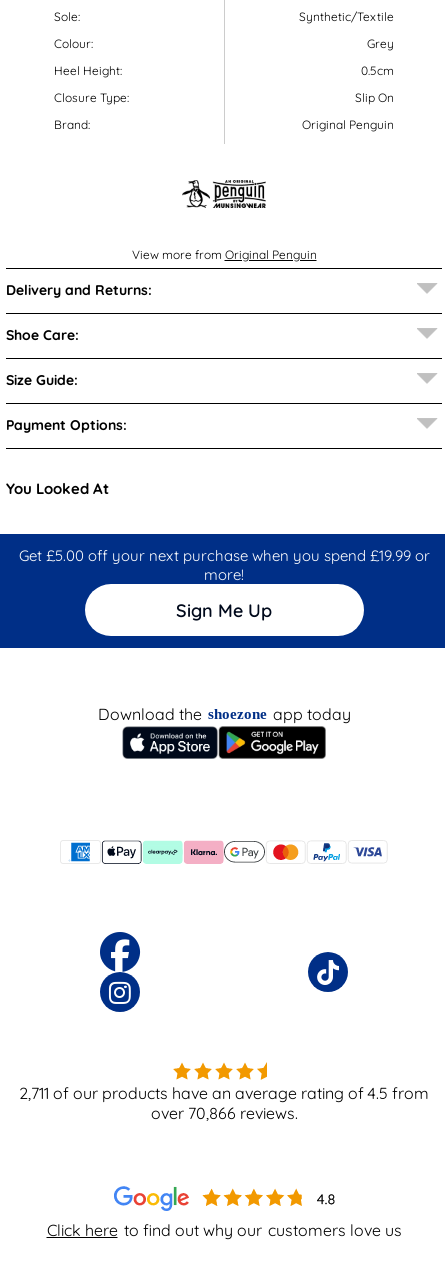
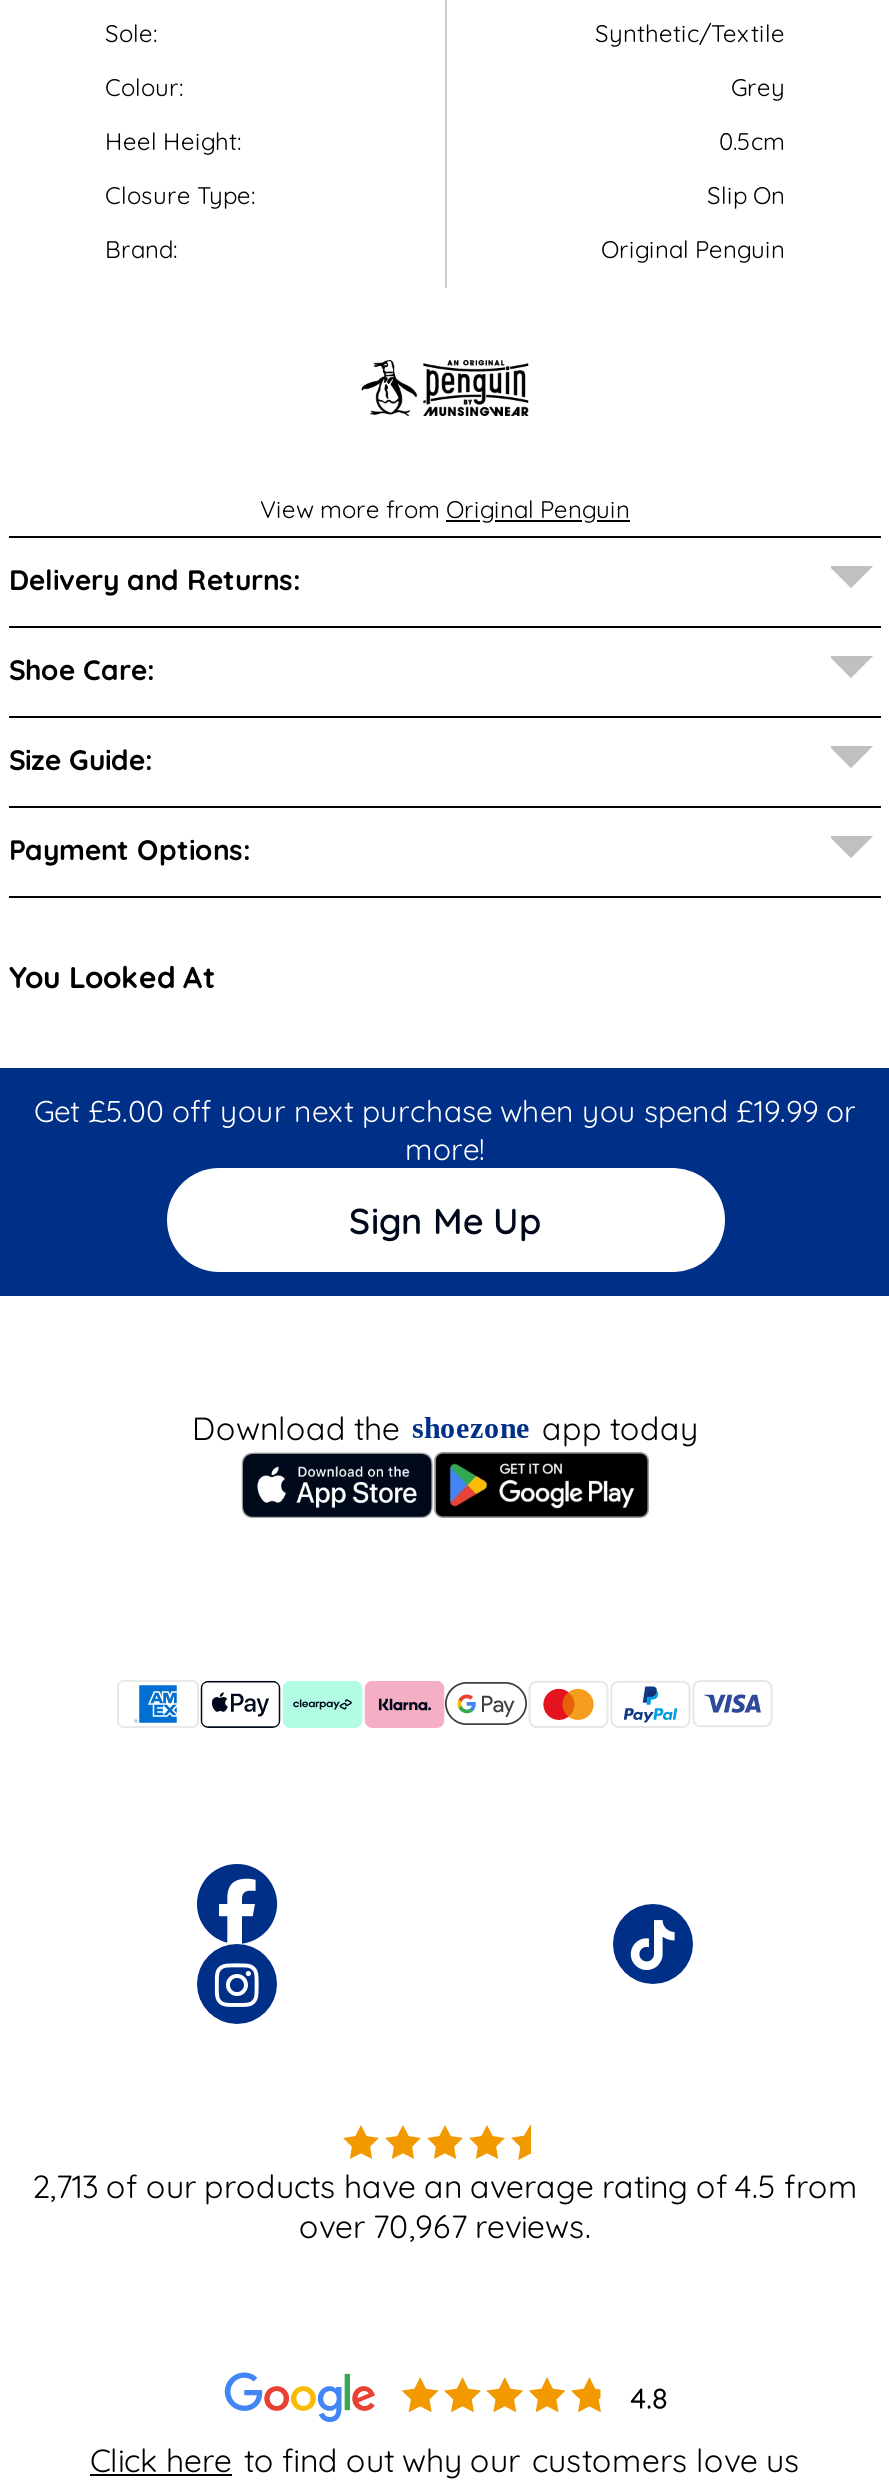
[19,1082,429,1102] 2,711 of our products have an average rating of 4.5 from -> [32,2165,858,2205] 2,713 of our products have an average rating of 4.5 from
[150,1102,297,1122] over 70,866 reviews. -> [299,2205,591,2245] over 70,967 reviews.

